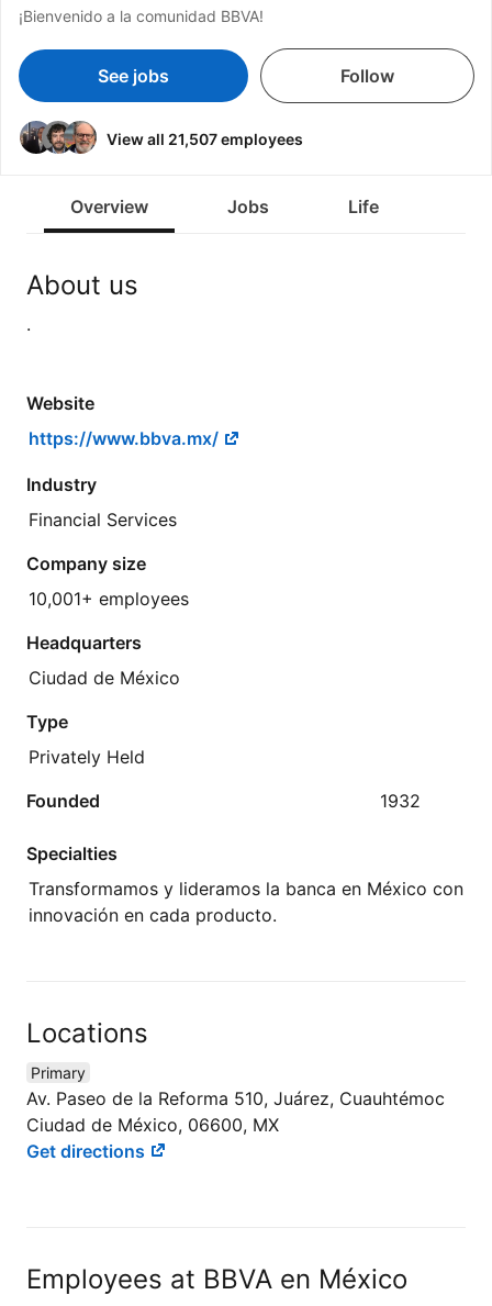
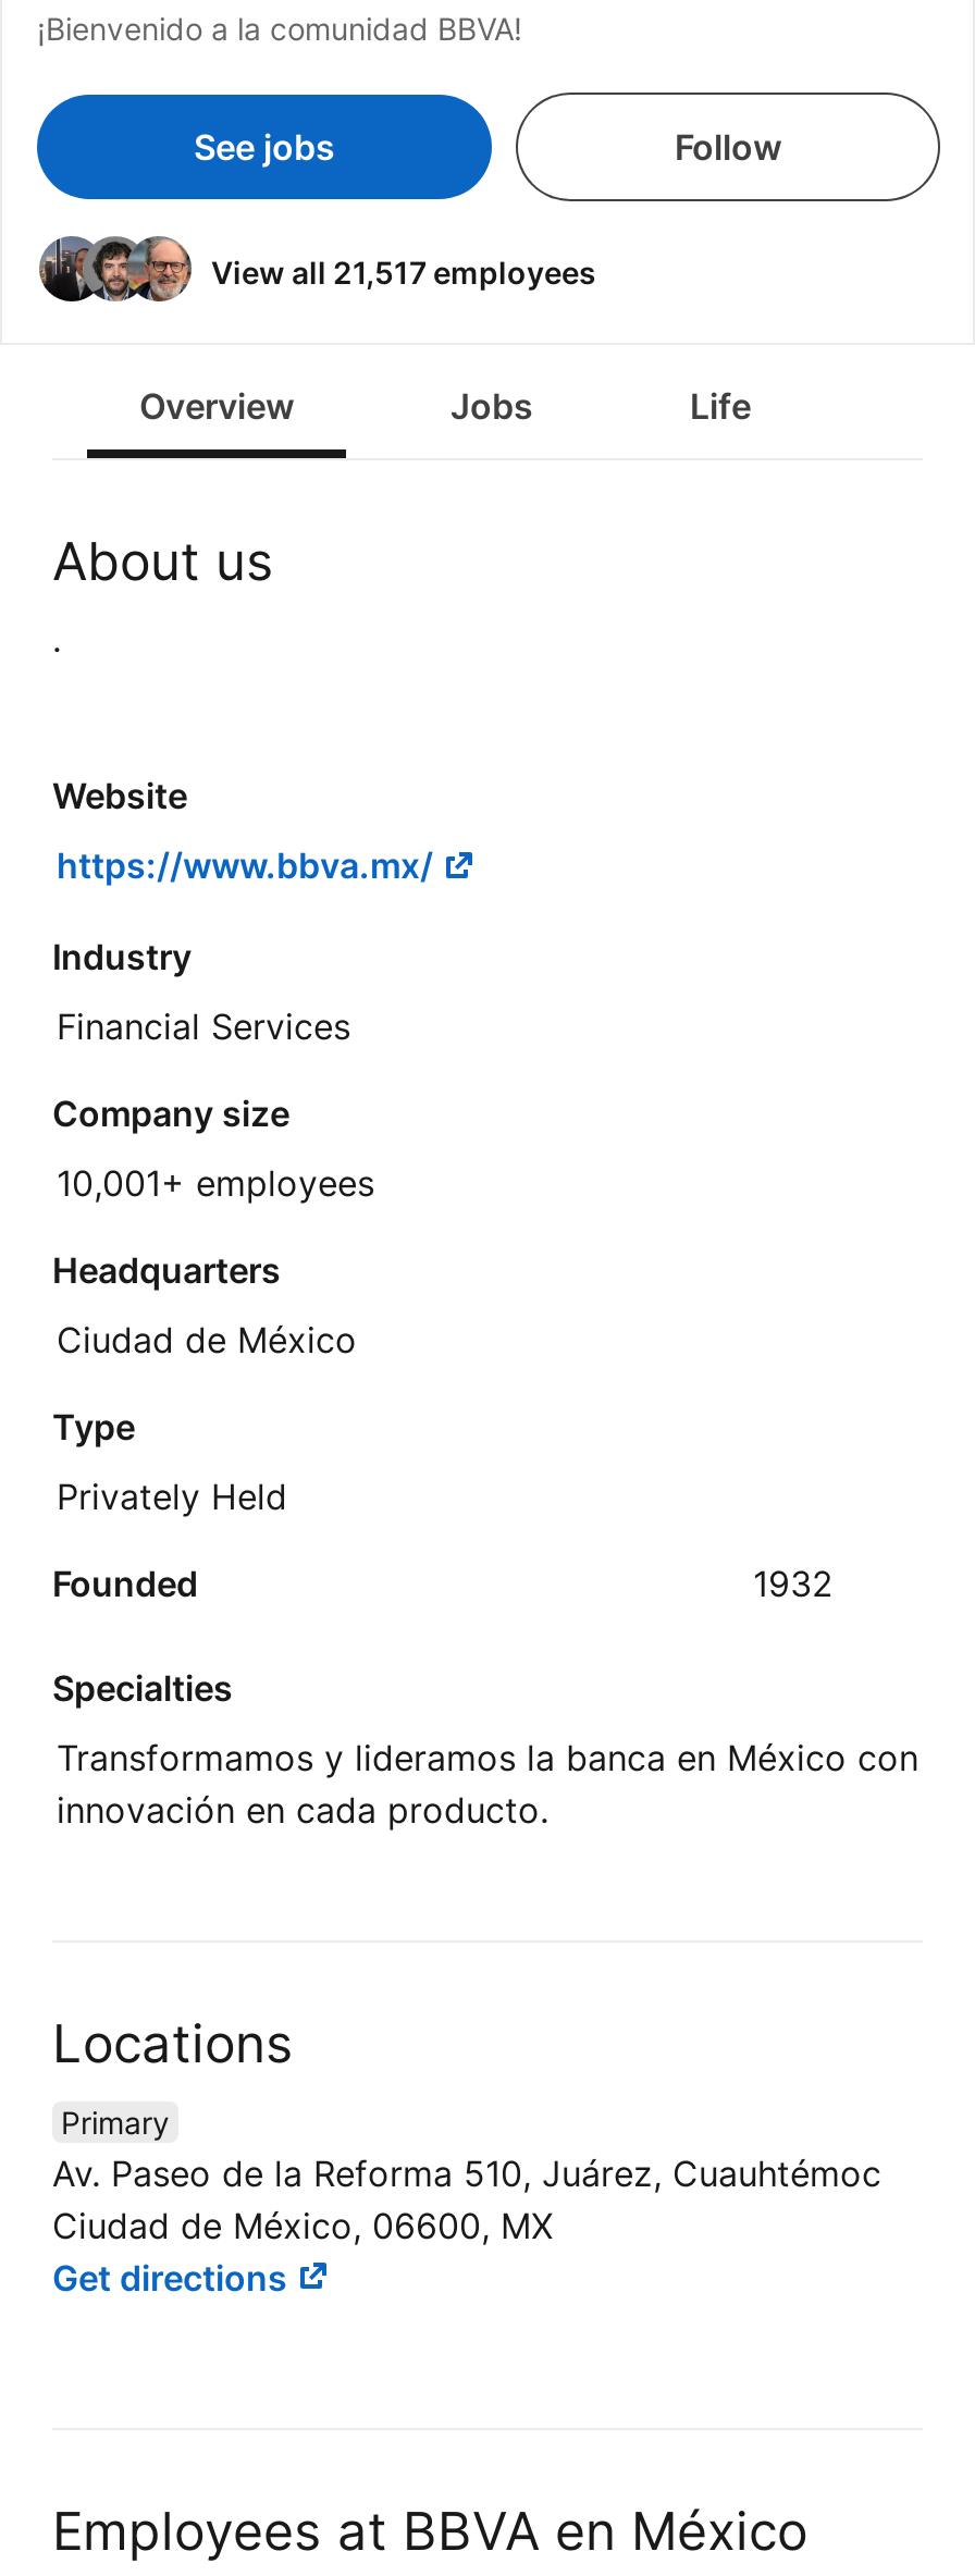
[107,129,303,148] View all 21,507 employees -> [211,252,596,289] View all 21,517 employees

